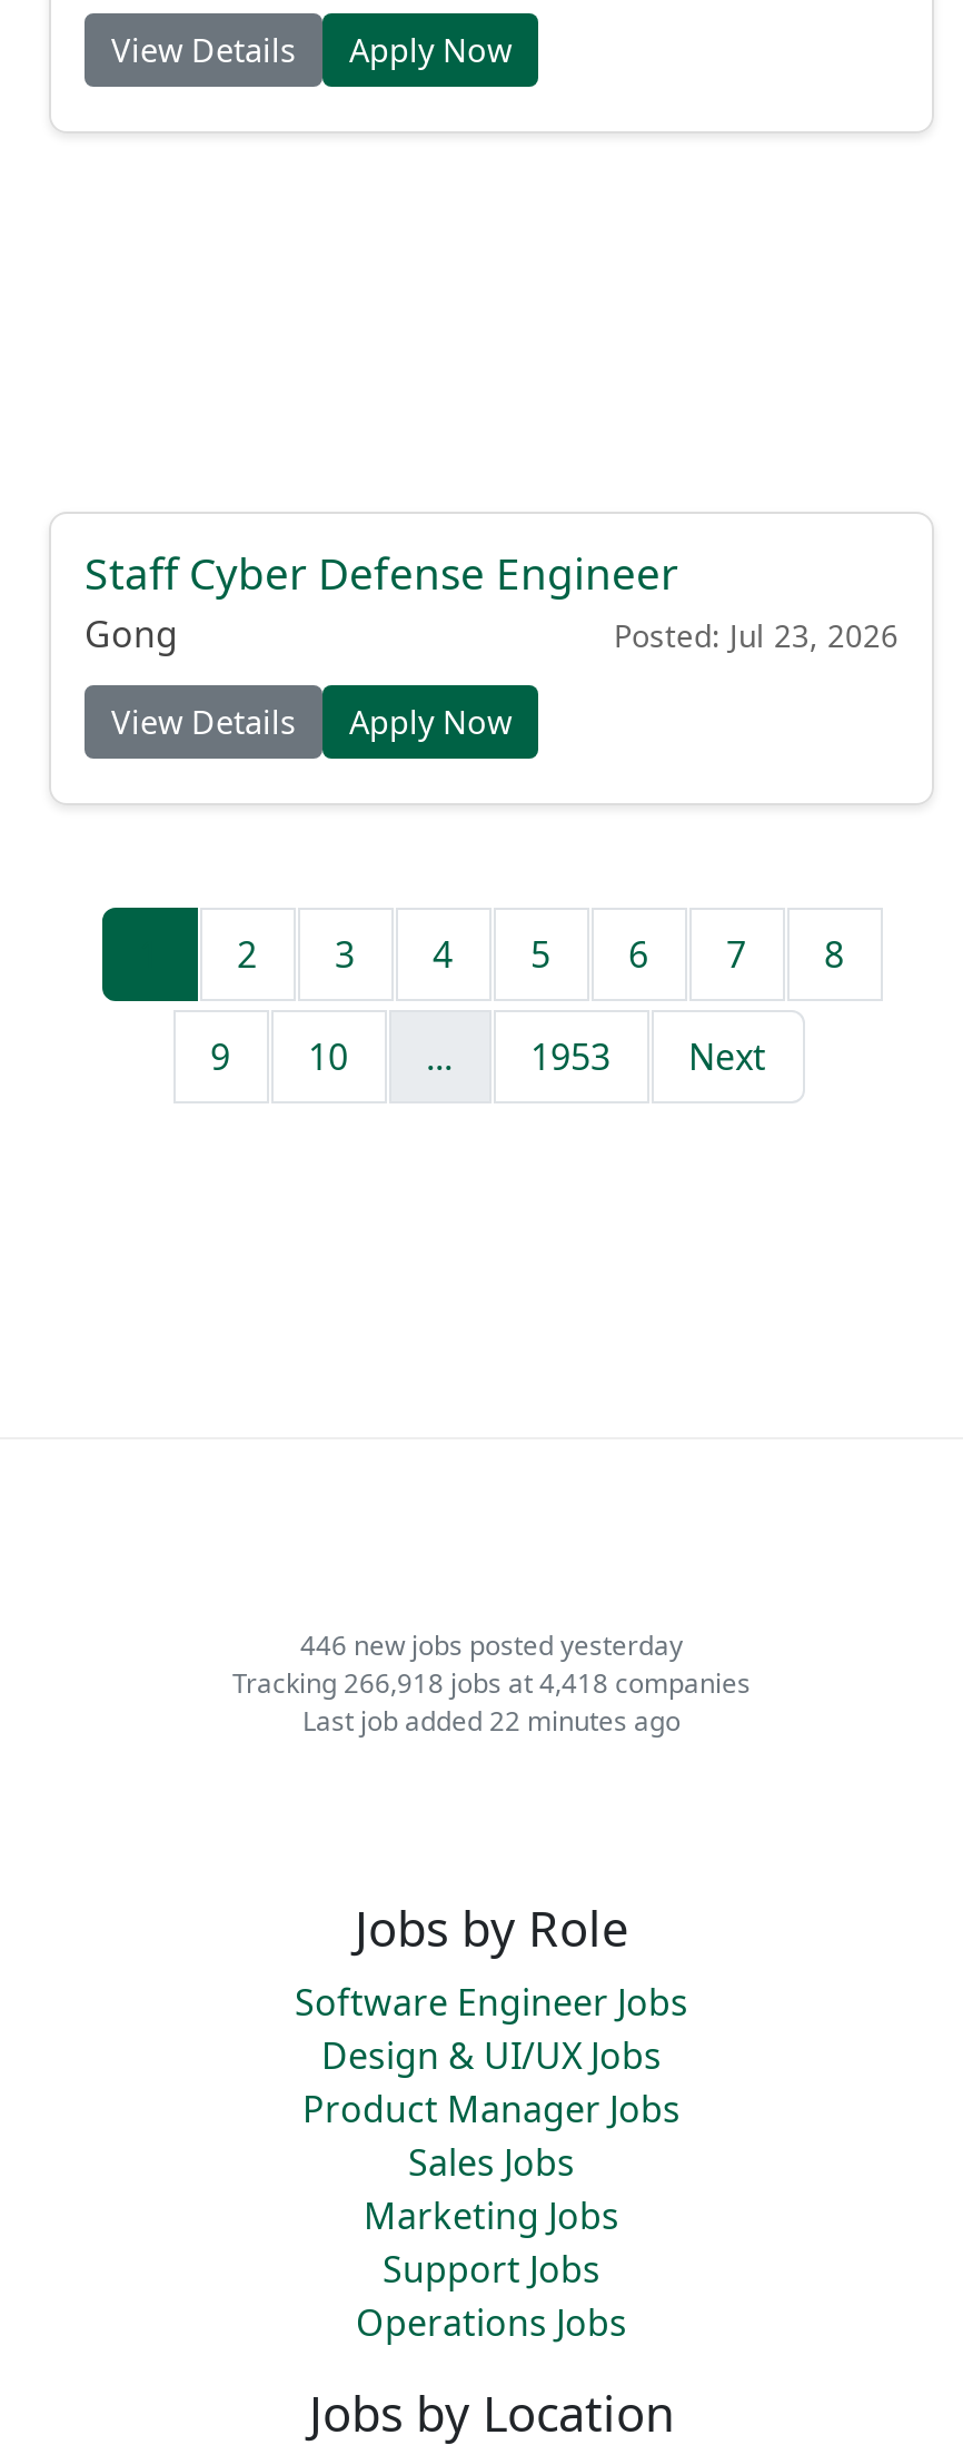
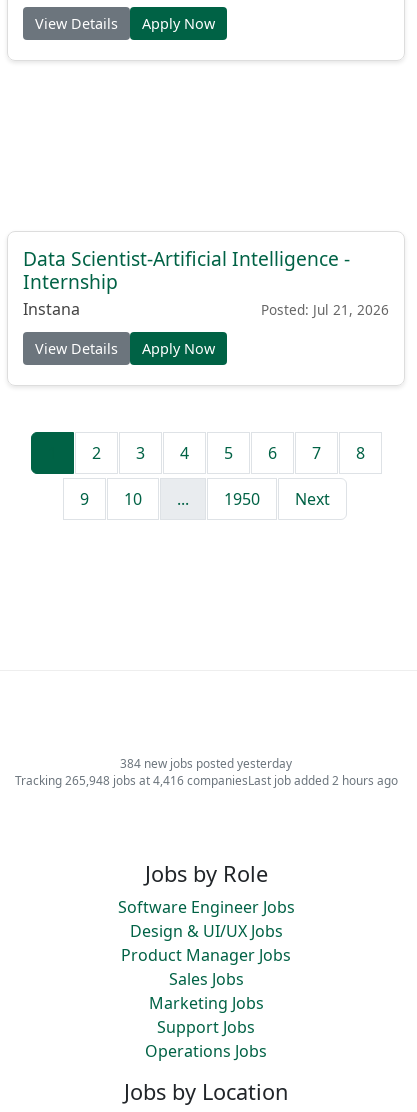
[85,543,899,657] Staff Cyber Defense Engineer | Gong | Posted: Jul 23, 2026 -> [23,245,389,319] Data Scientist-Artificial Intelligence - | Internship | Instana | Posted: Jul 21, 2026
moved [111,701,844,1081] -> [35,339,364,510]: View Details | Apply Now | 2 | ... | 10 | Next
[530,1032,610,1081] 1953 -> [223,488,259,510] 1950
[232,1626,751,1738] 446 new jobs posted yesterday | Tracking 266,918 jobs at 4,418 companies | Last job added 22 minutes ago -> [14,755,397,788] 384 new jobs posted yesterday | Tracking 265,948 jobs at 4,416 companiesLast job added 2 hours ago

